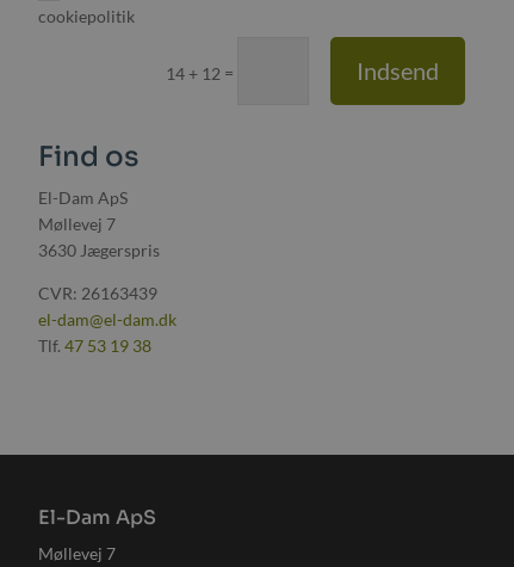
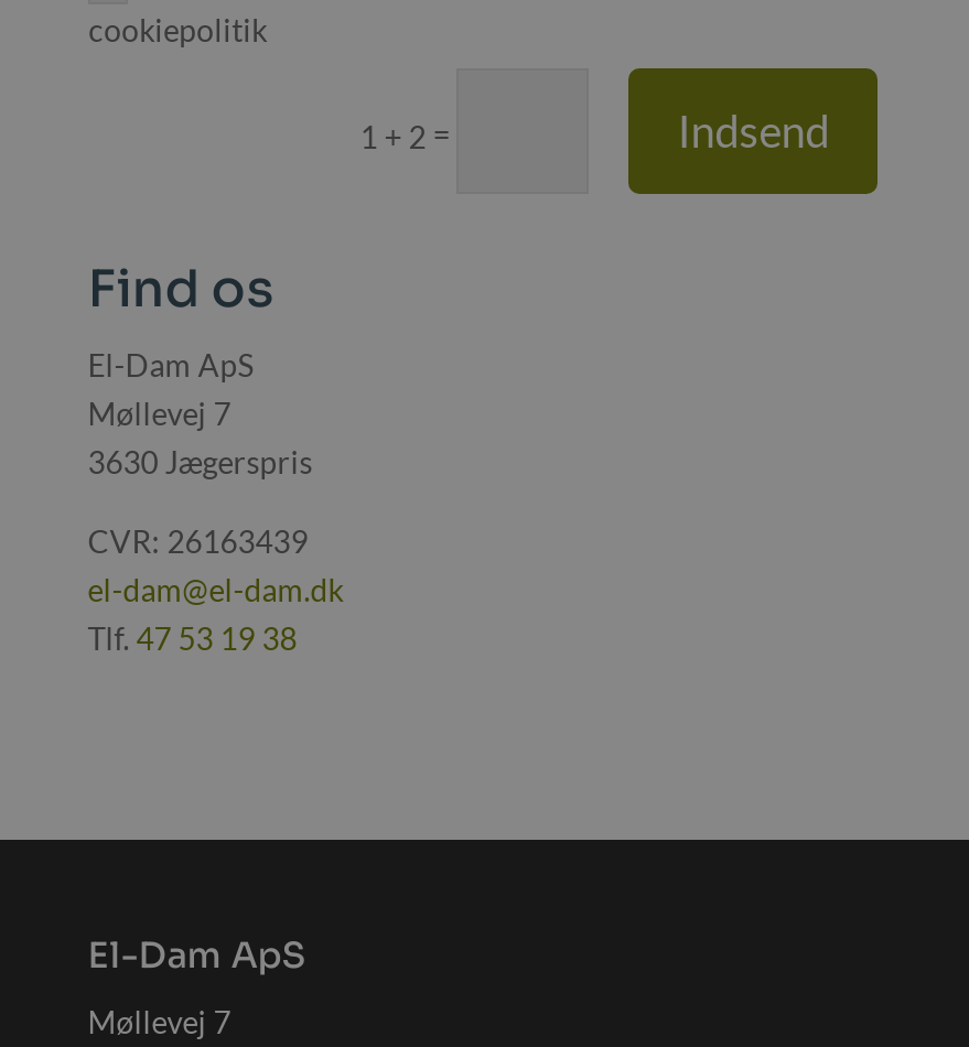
[166,62,238,84] 14 + 12 = -> [360,114,457,154] 1 + 2 =

